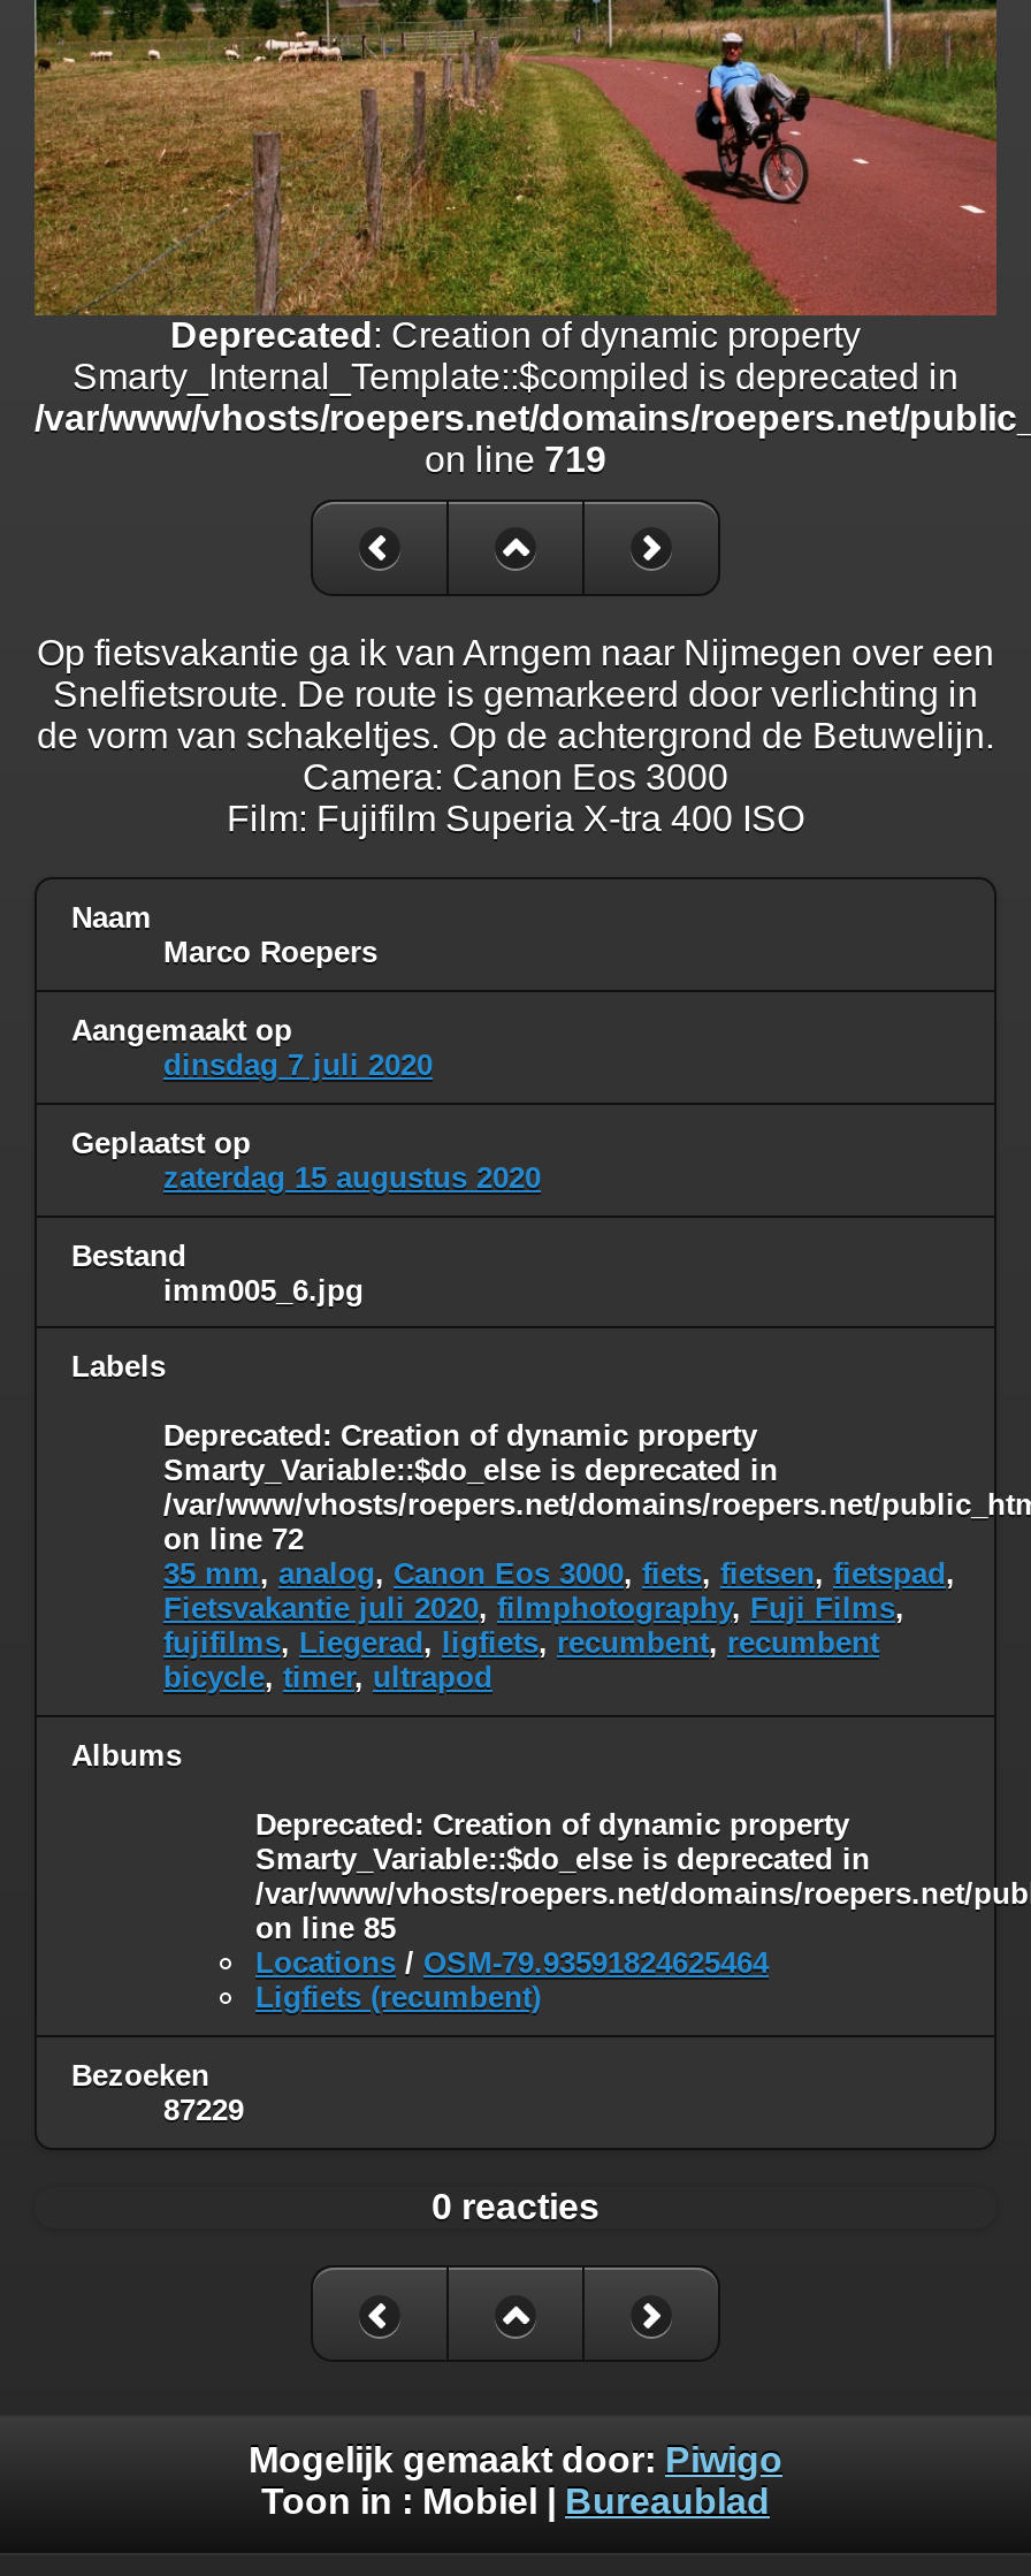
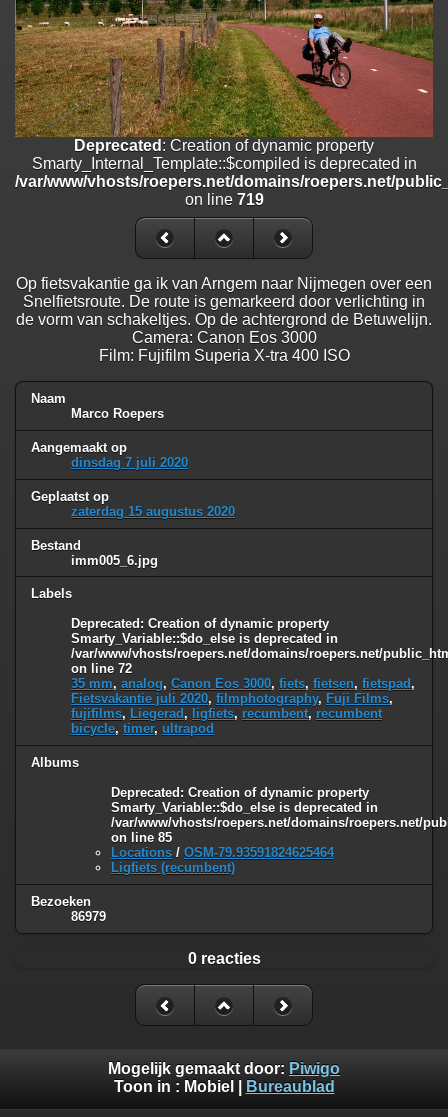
[163,2093,244,2128] 87229 -> [71,909,106,924] 86979

